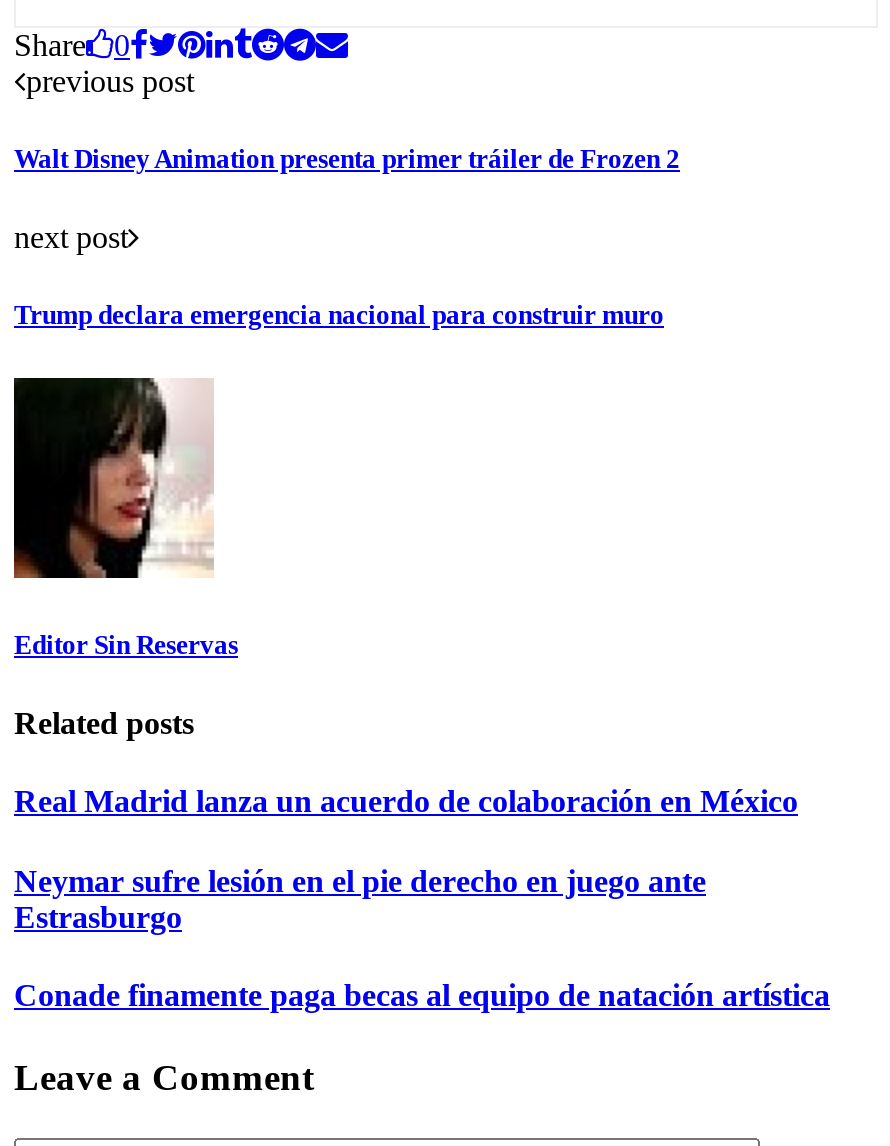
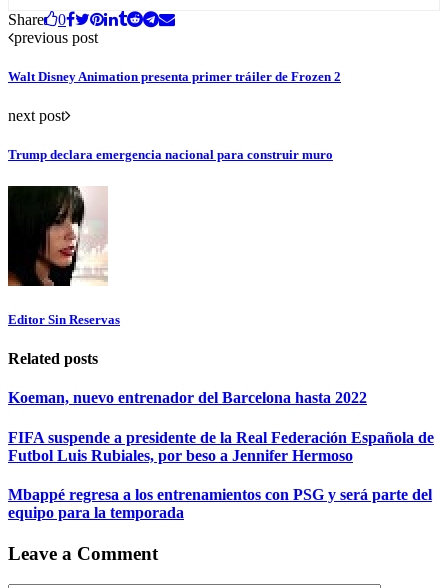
[14,784,798,818] Real Madrid lanza un acuerdo de colaboración en México -> [8,389,367,406] Koeman, nuevo entrenador del Barcelona hasta 2022
[14,863,706,933] Neymar sufre lesión en el pie derecho en juego ante | Estrasburgo -> [8,428,434,463] FIFA suspende a presidente de la Real Federación Española de | Futbol Luis Rubiales, por beso a Jennifer Hermoso
[14,978,830,1012] Conade finamente paga becas al equipo de natación artística -> [8,486,432,521] Mbappé regresa a los entrenamientos con PSG y será parte del | equipo para la temporada

